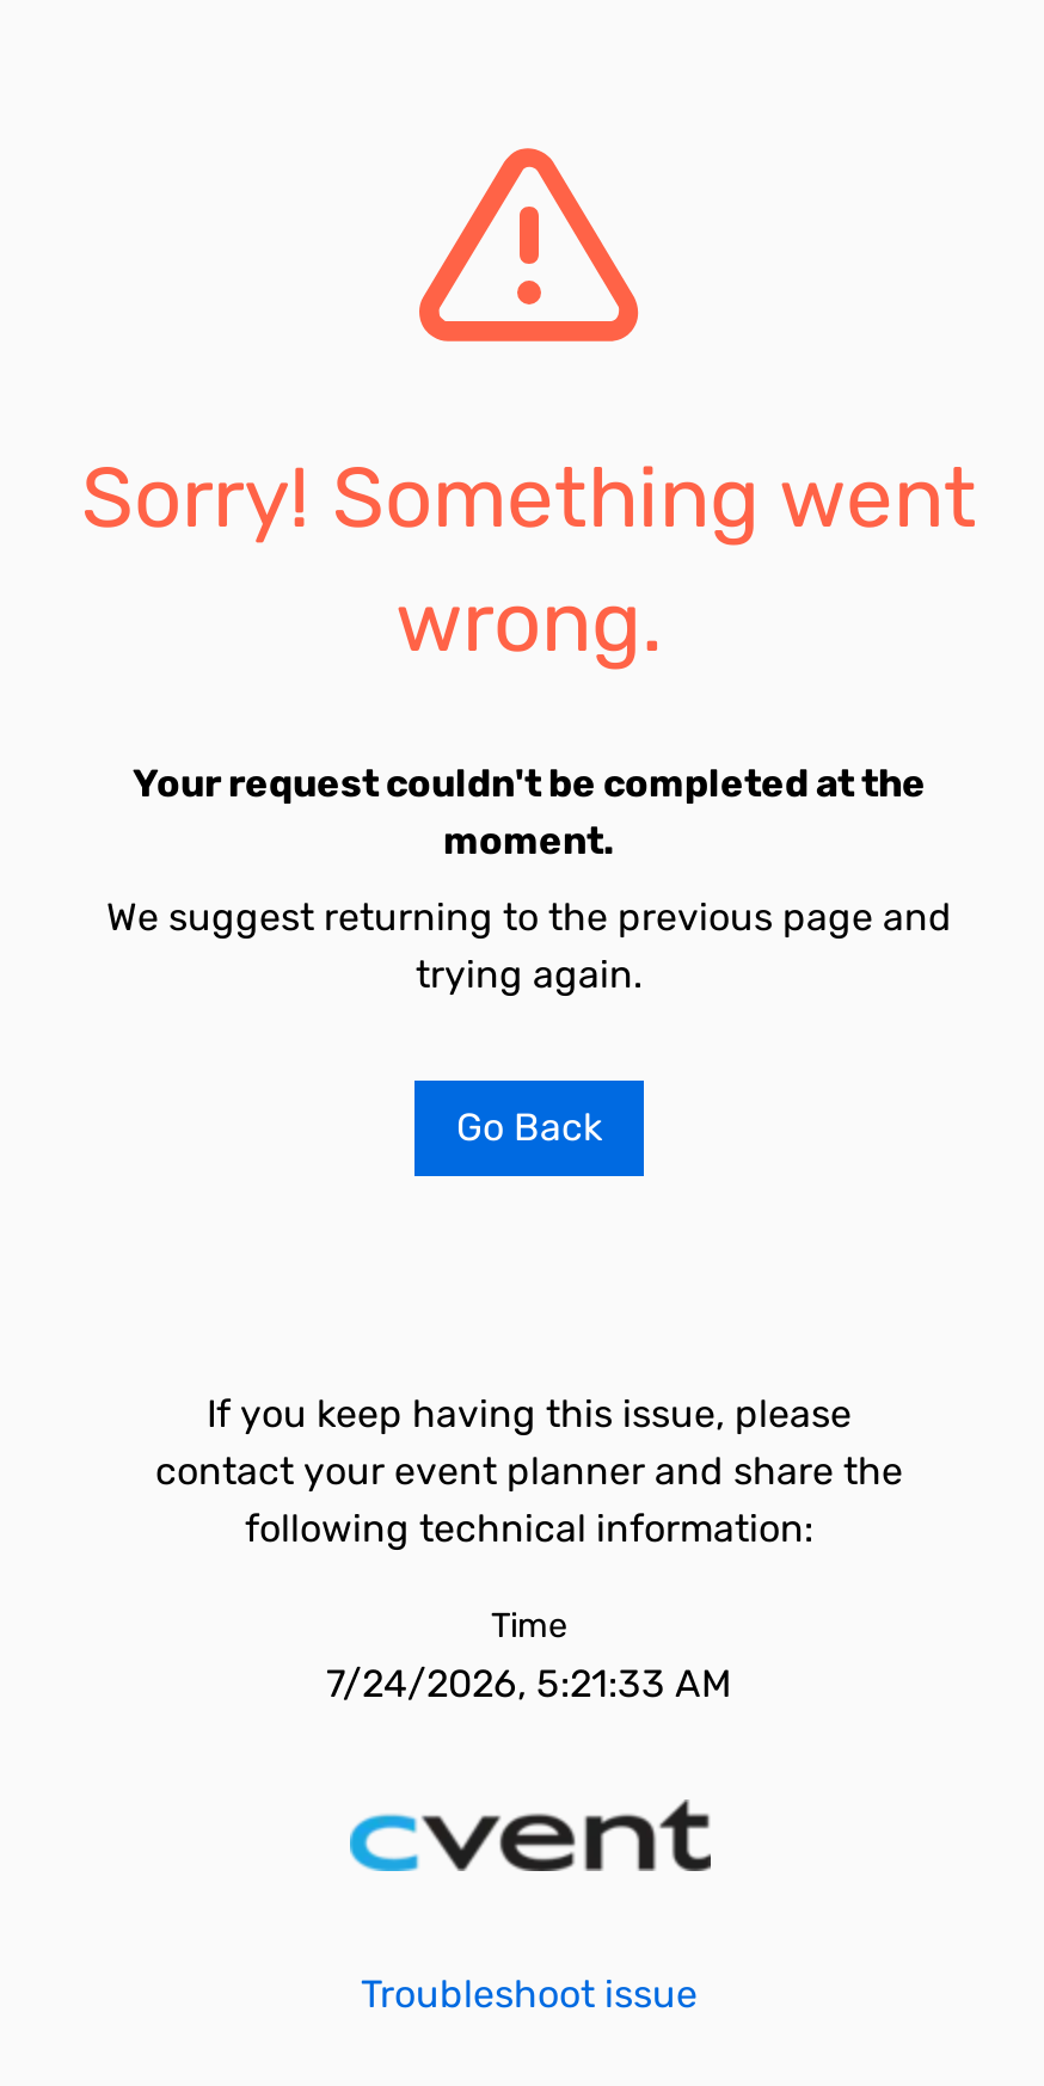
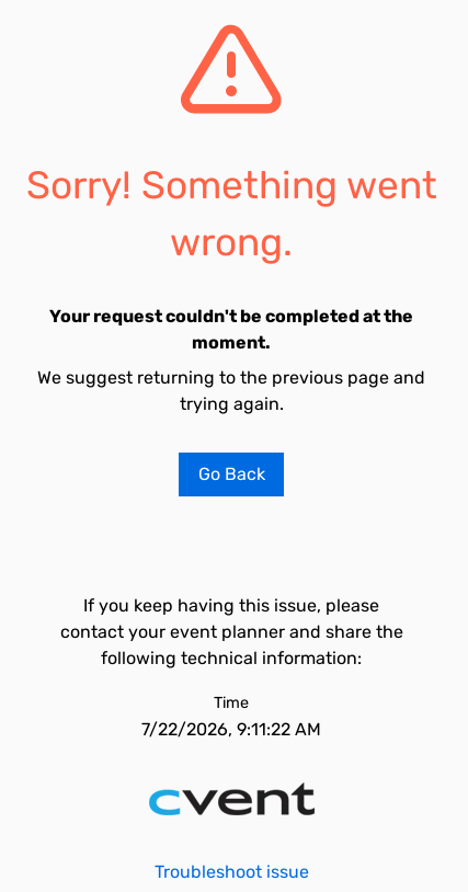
[326,1661,732,1706] 7/24/2026, 5:21:33 AM -> [141,719,321,740] 7/22/2026, 9:11:22 AM

